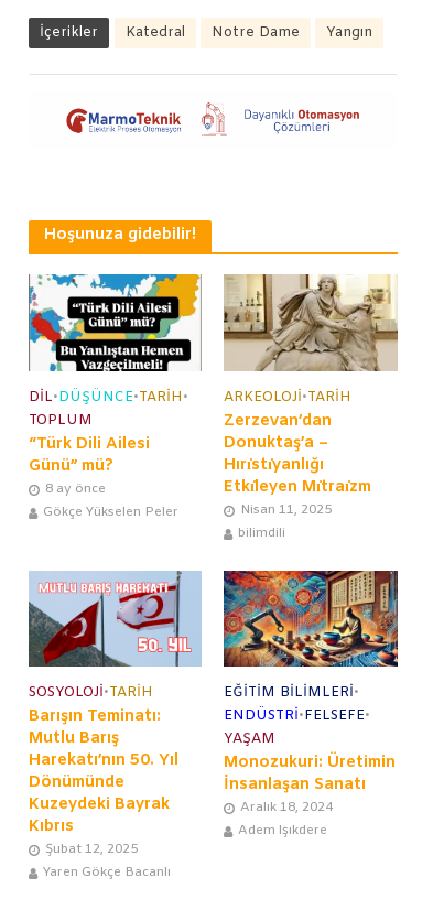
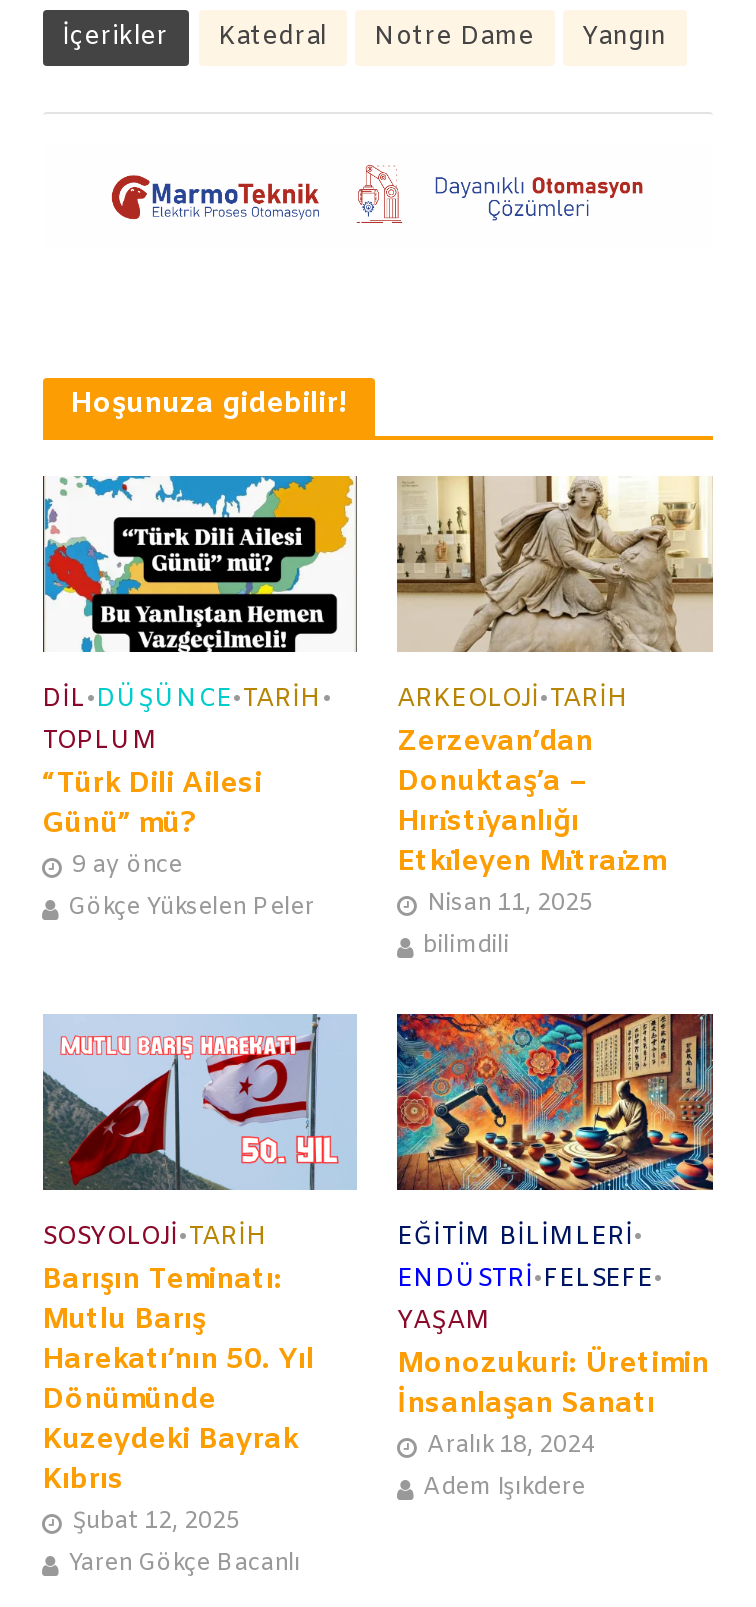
[45,480,105,498] 8 ay önce -> [72,850,182,882] 9 ay önce

